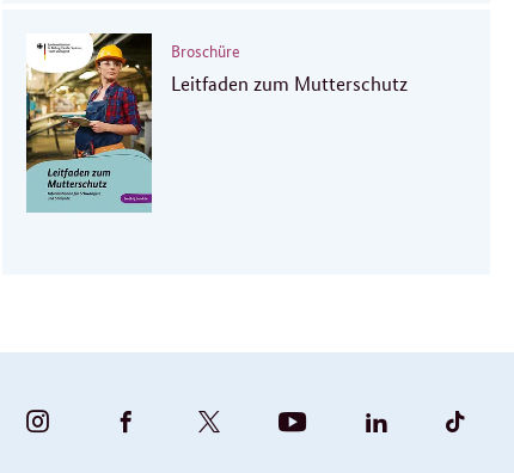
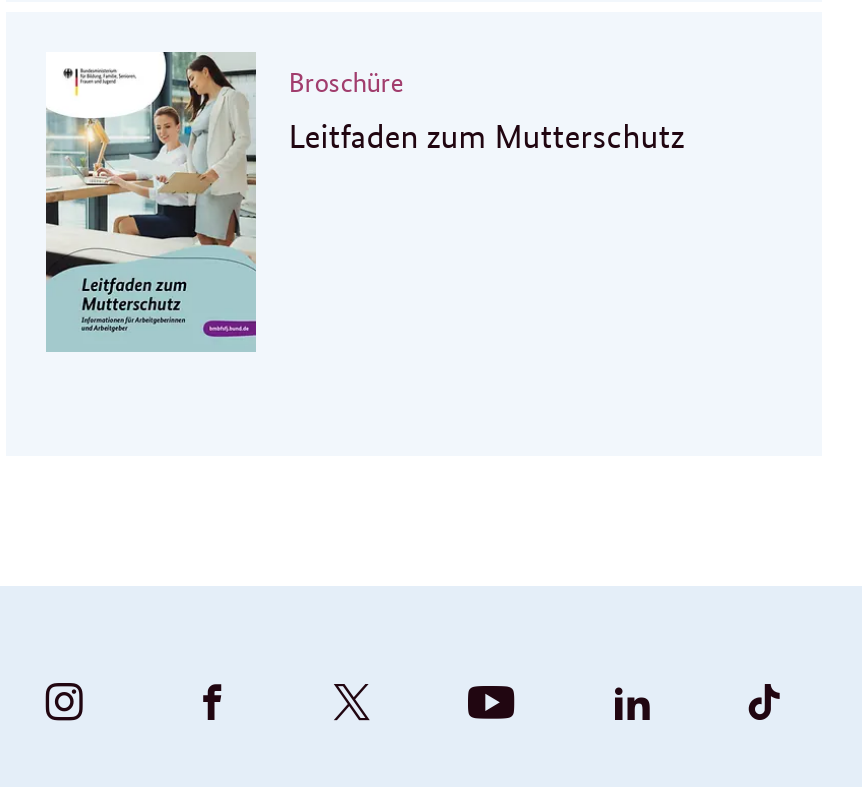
[25,32,153,168] [image] -> [44,50,258,278] [image]

